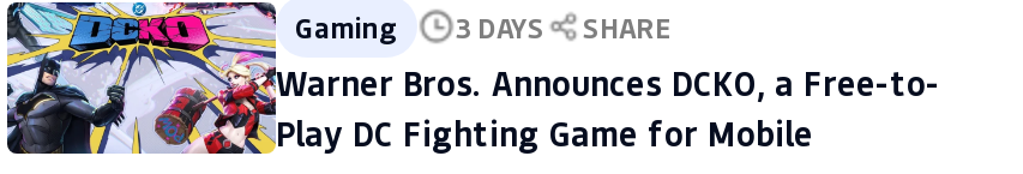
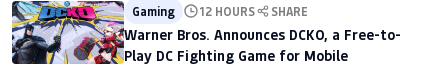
[295,8,672,47] Gaming 3 DAYS SHARE -> [132,3,308,19] Gaming 12 HOURS SHARE

